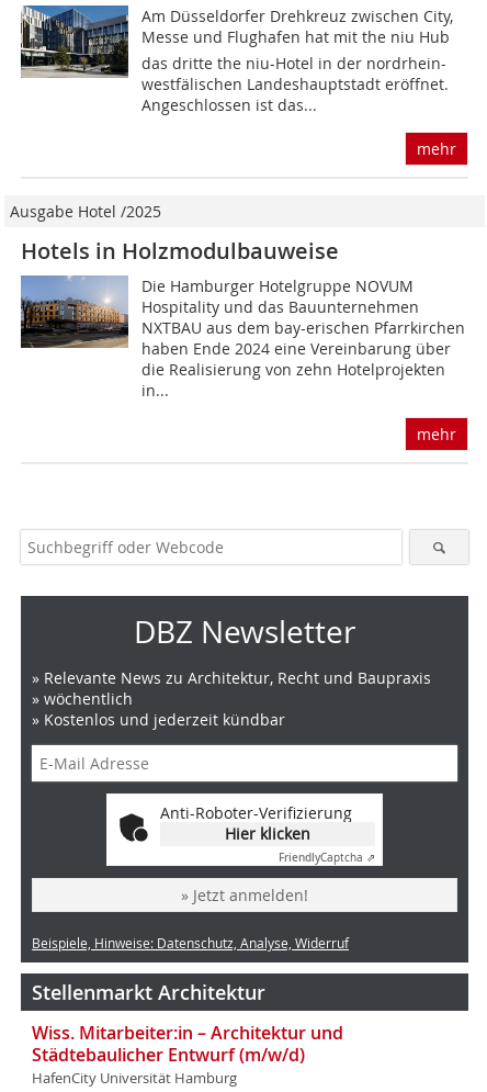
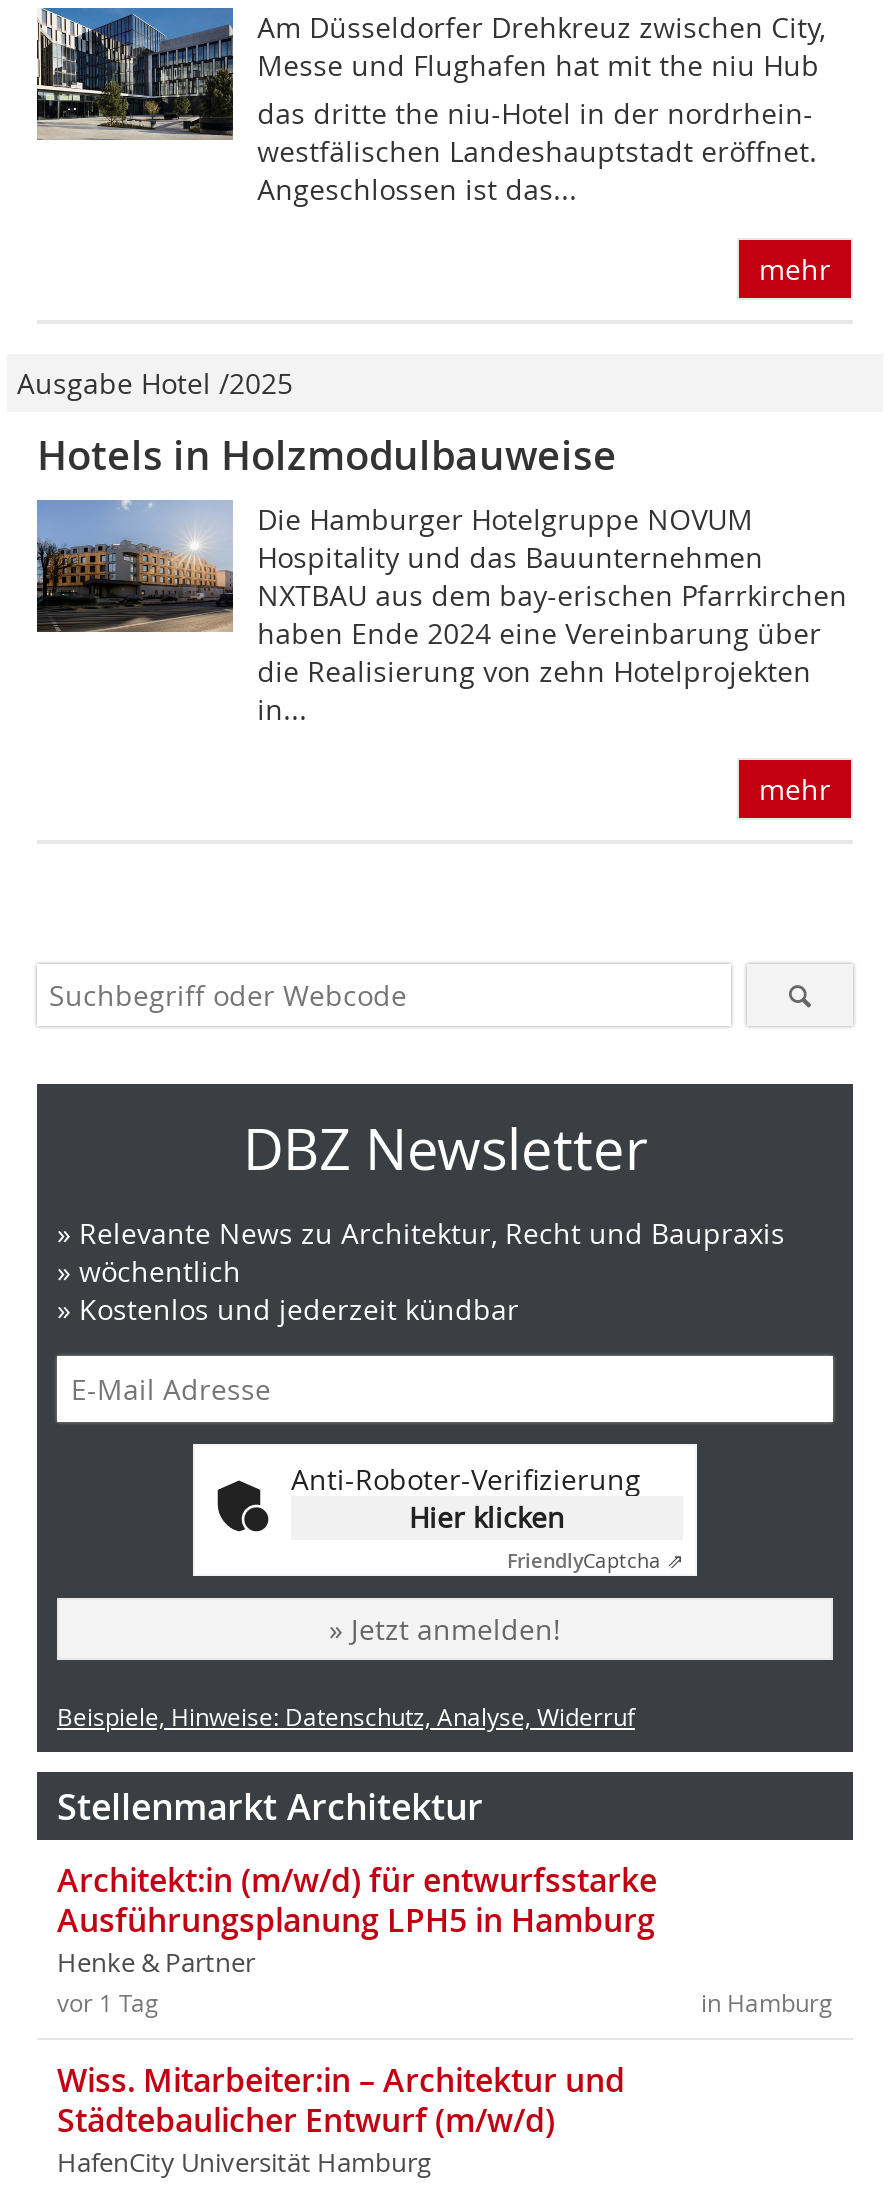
none -> [57,1859,833,2019] Architekt:in (m/w/d) für entwurfsstarke | Ausführungsplanung LPH5 in Hamburg | Henke & Partner | in Hamburg | vor 1 Tag

